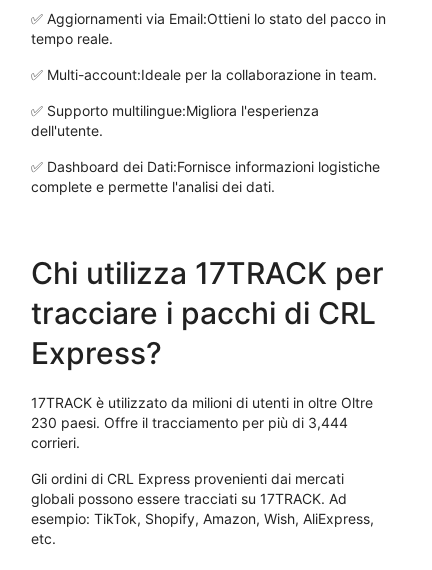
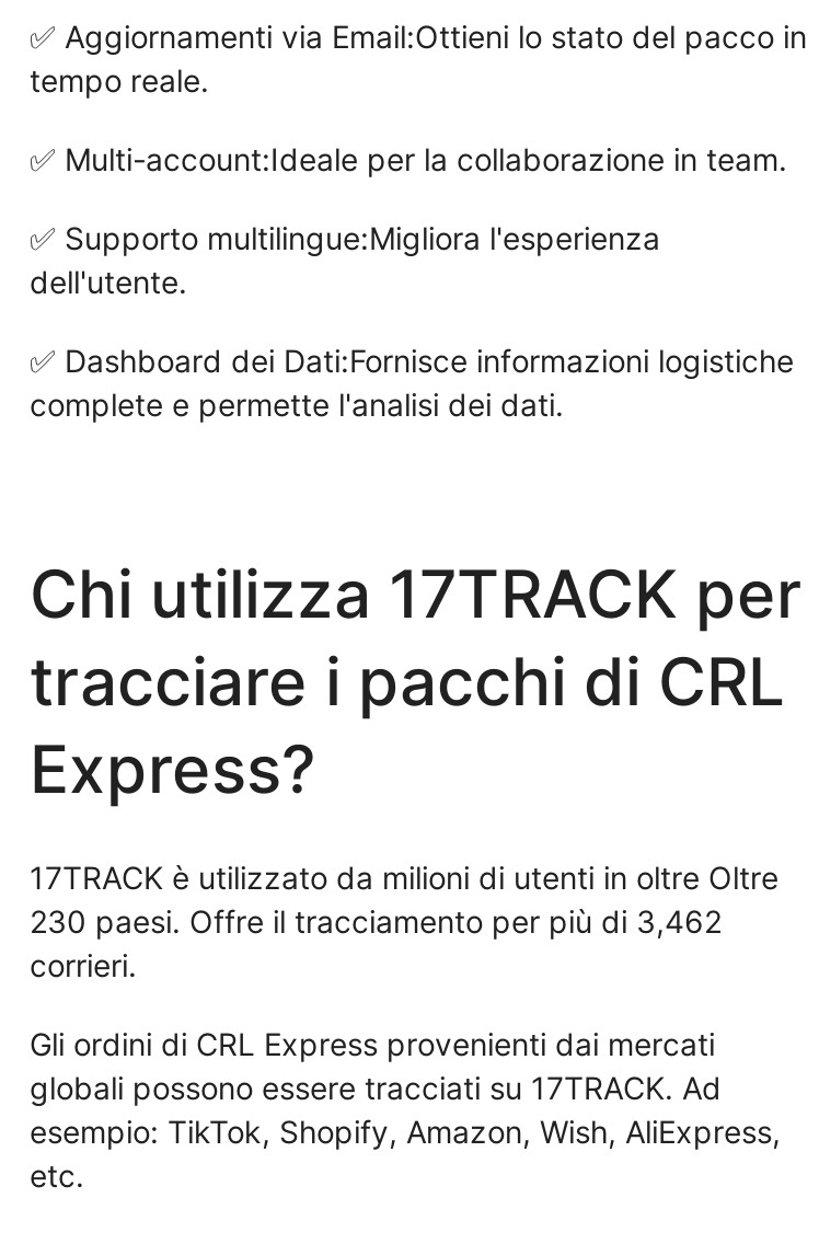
[31,414,348,431] 230 paesi. Offre il tracciamento per più di 3,444 -> [30,903,722,940] 230 paesi. Offre il tracciamento per più di 3,462

